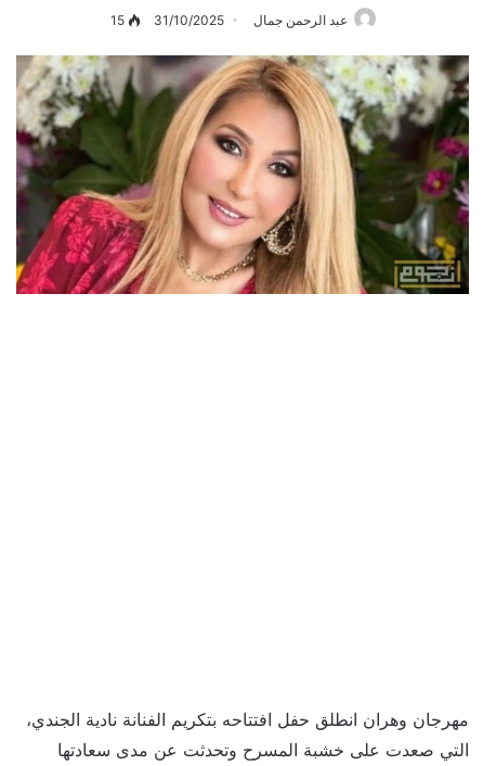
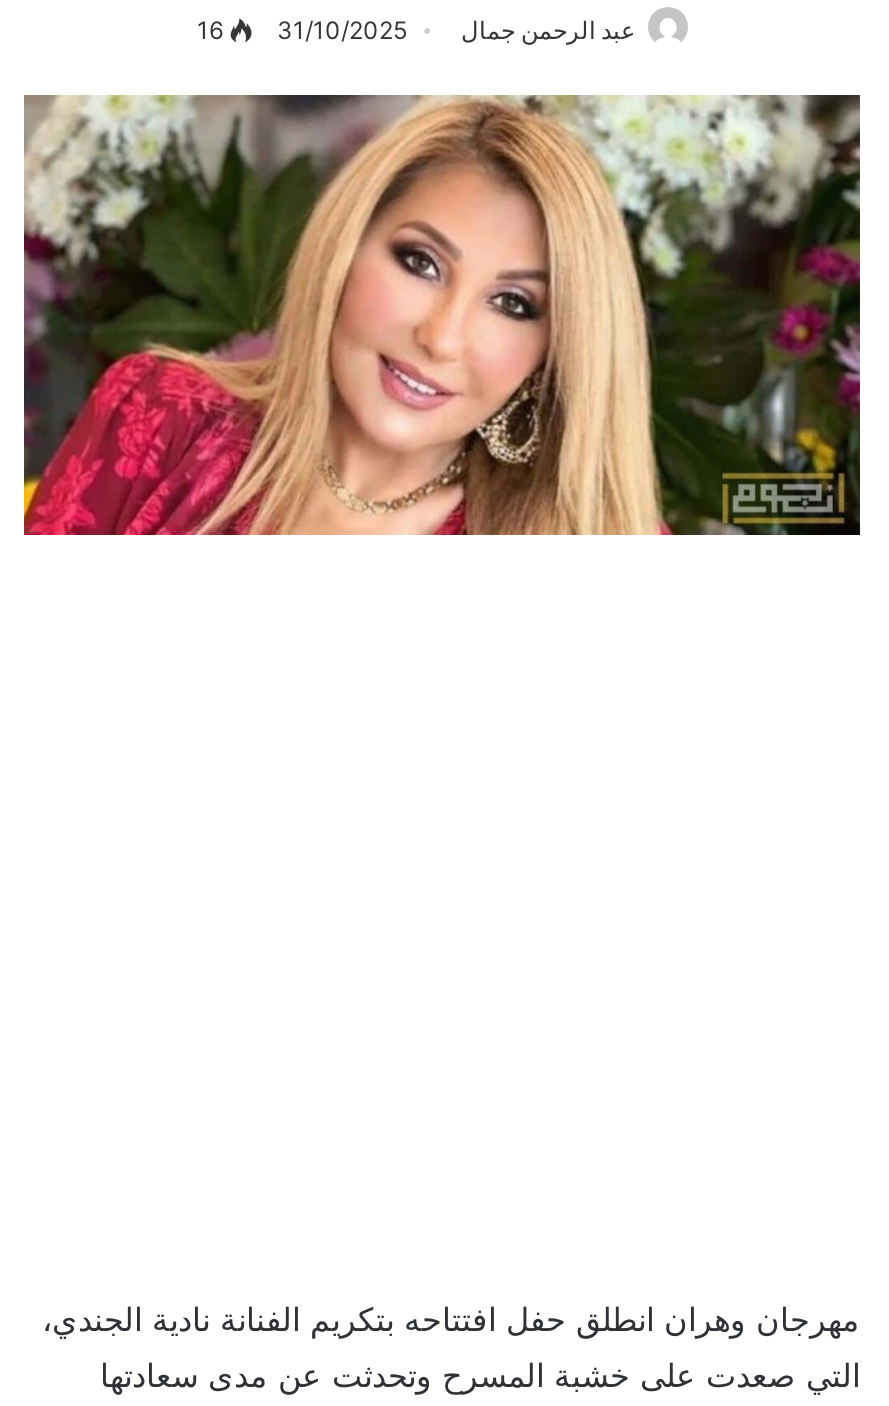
[110,12,347,28] عبد الرحمن جمال 31/10/2025 15 -> [197,15,635,45] عبد الرحمن جمال 31/10/2025 16

